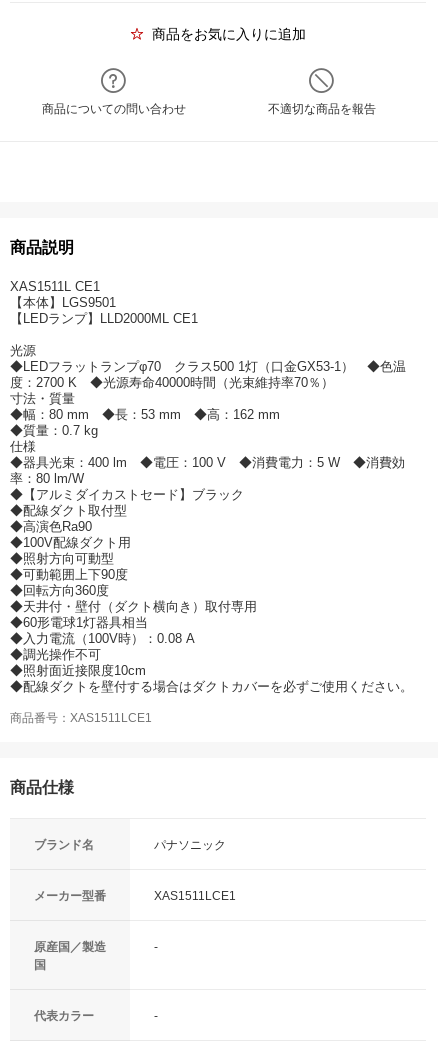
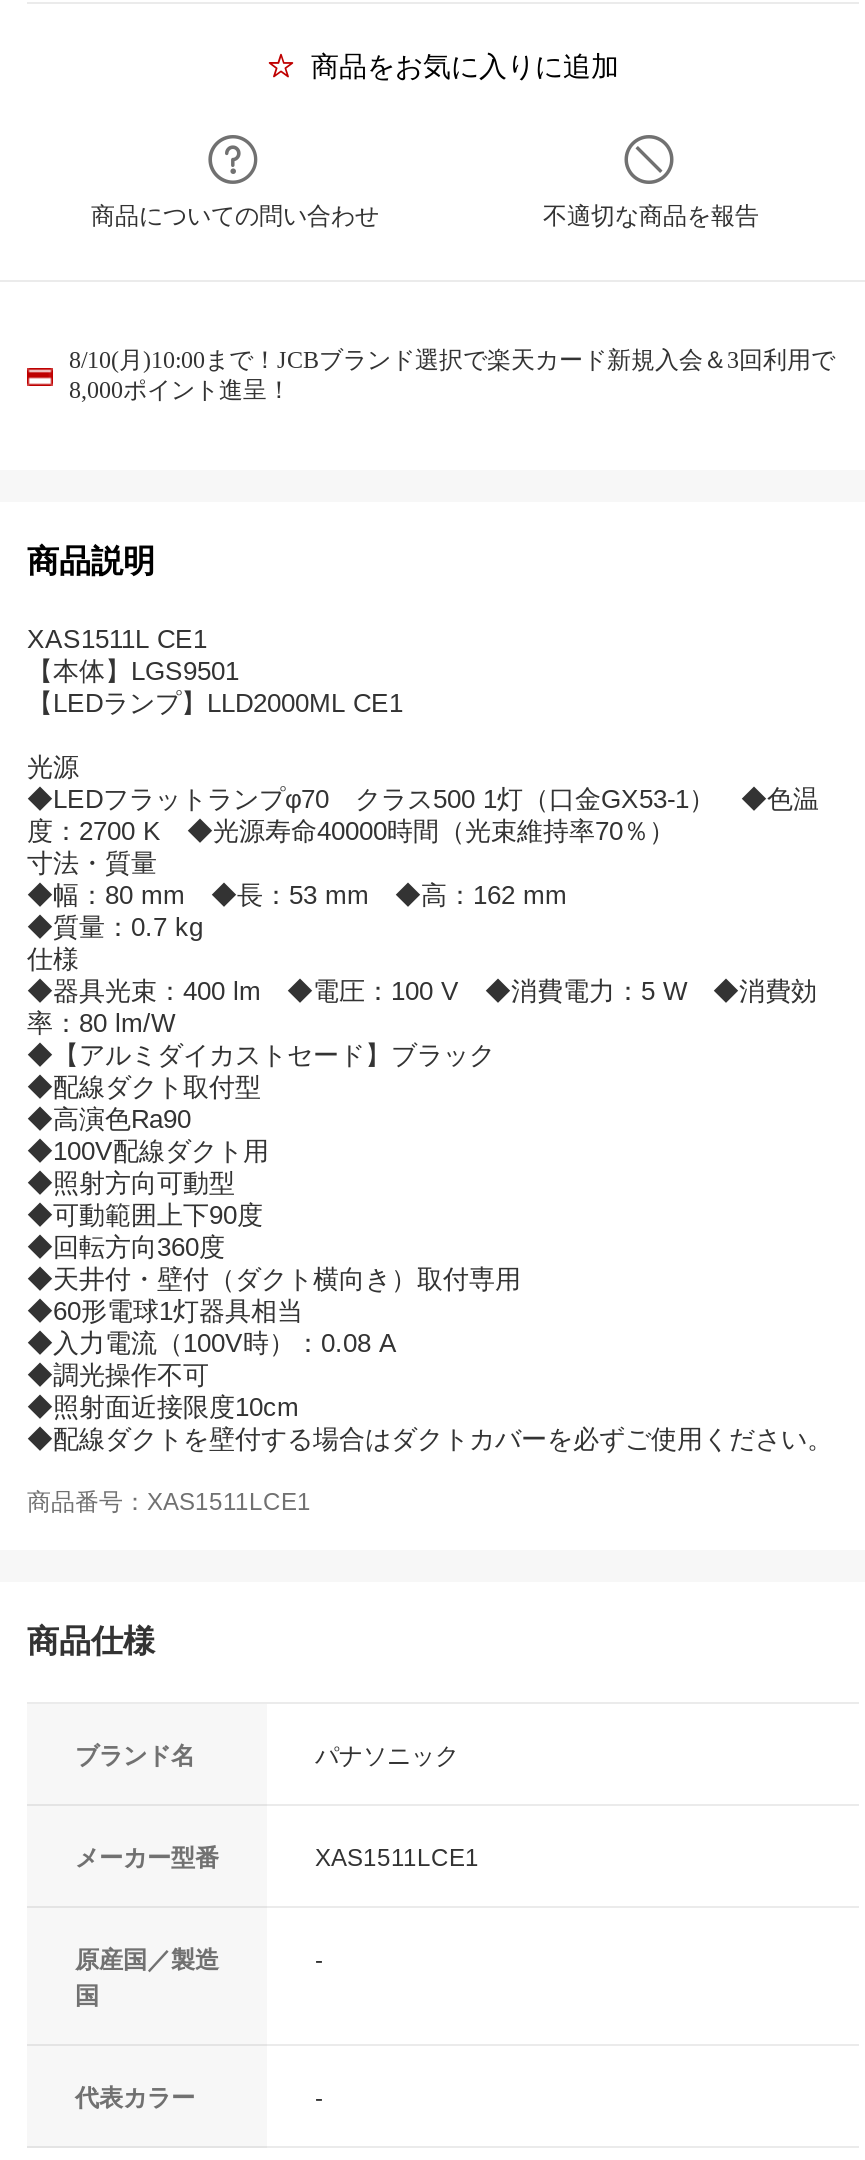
none -> [69,346,835,404] 8/10(月)10:00まで！JCBブランド選択で楽天カード新規入会＆3回利用で | 8,000ポイント進呈！

